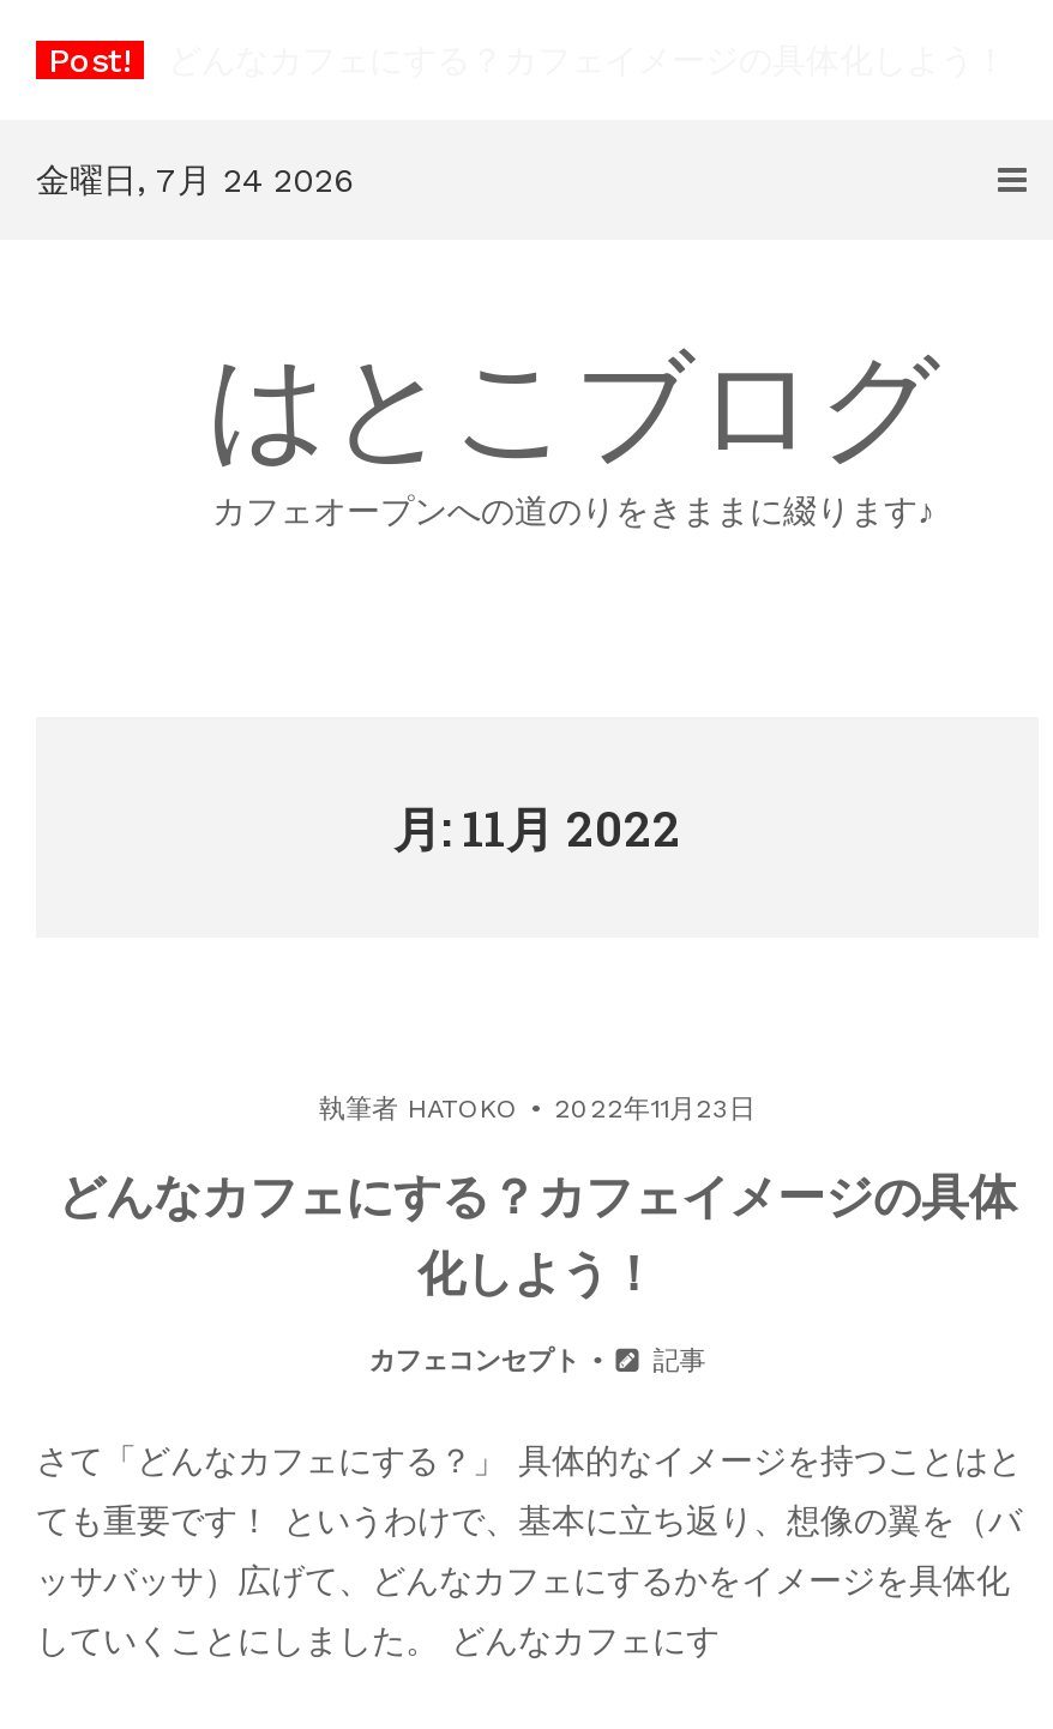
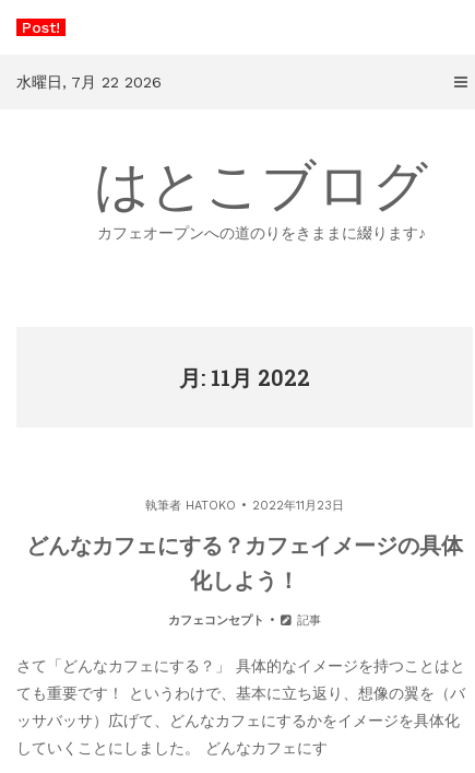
[36,161,355,199] 金曜日, 7月 24 2026 -> [16,73,162,91] 水曜日, 7月 22 2026

